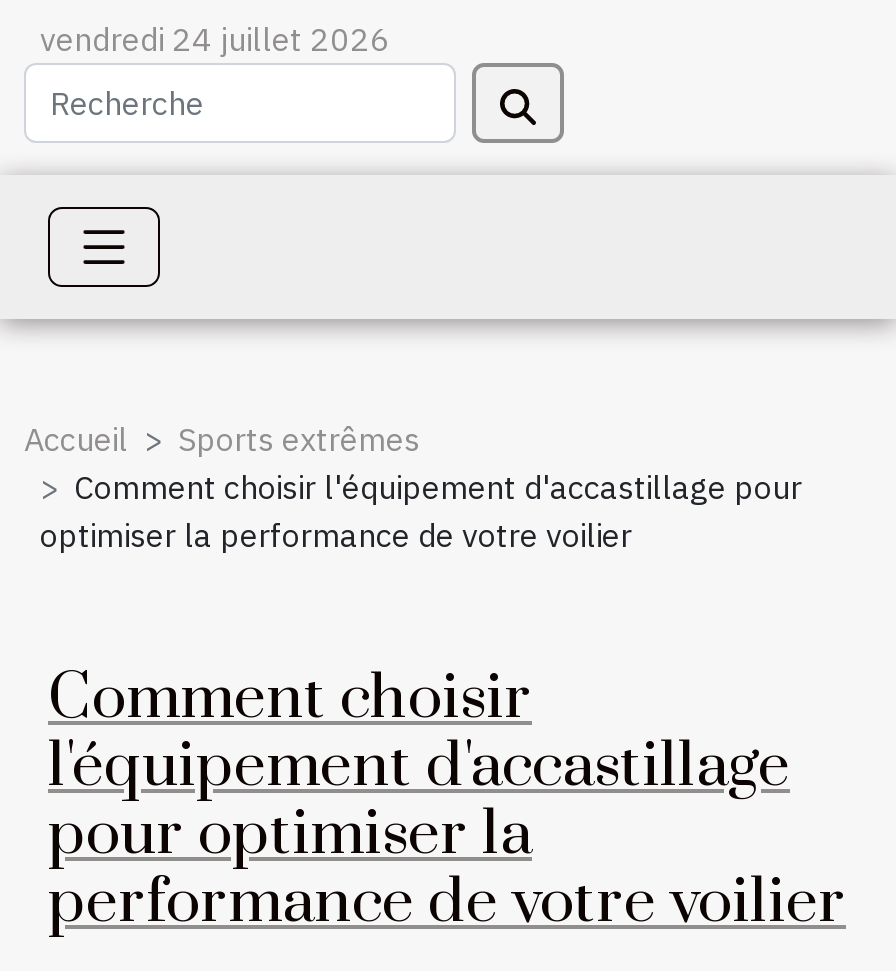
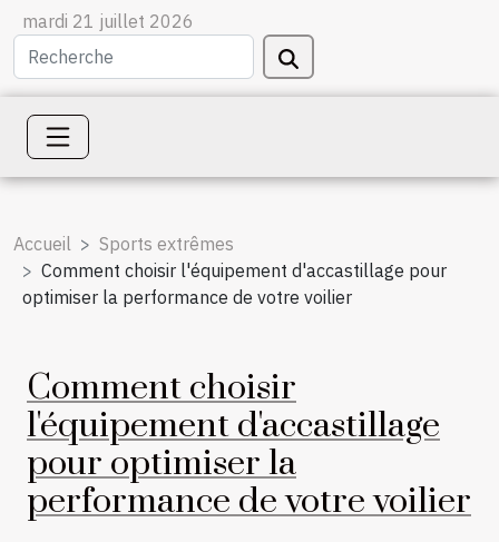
[40,19,390,59] vendredi 24 juillet 2026 -> [22,10,194,32] mardi 21 juillet 2026

